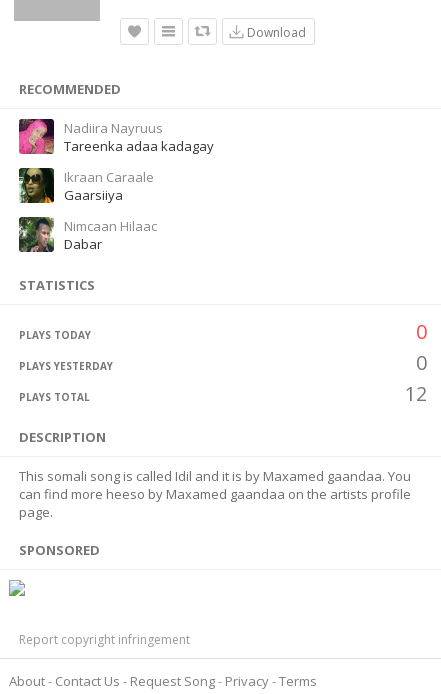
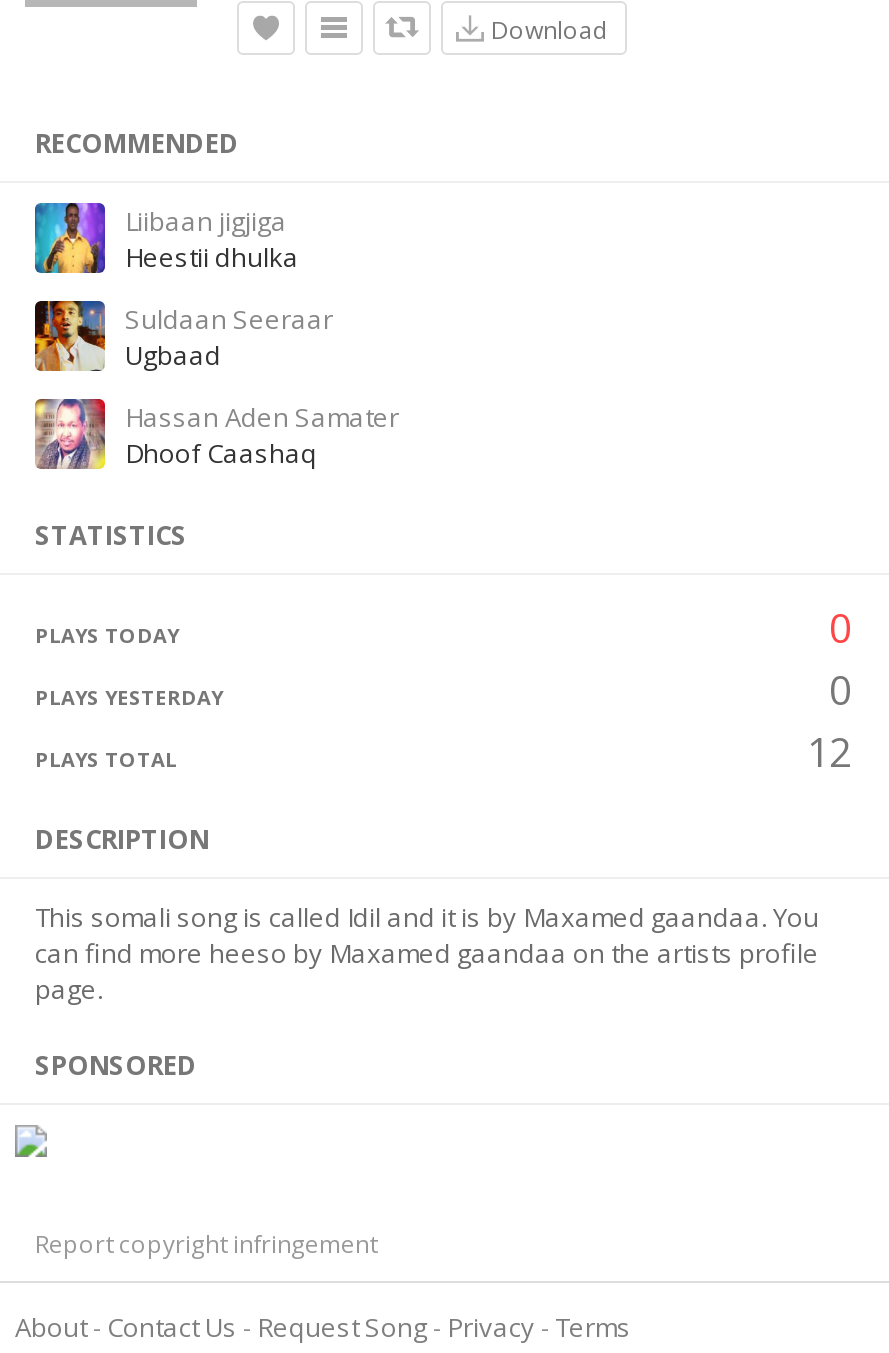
[18,118,214,155] [image] | Nadiira Nayruus | Tareenka adaa kadagay -> [33,201,299,275] [image] | Liibaan jigjiga | Heestii dhulka
[18,167,154,204] [image] | Ikraan Caraale | Gaarsiiya -> [33,299,333,373] [image] | Suldaan Seeraar | Ugbaad
[18,216,157,253] [image] | Nimcaan Hilaac | Dabar -> [33,397,399,471] [image] | Hassan Aden Samater | Dhoof Caashaq

